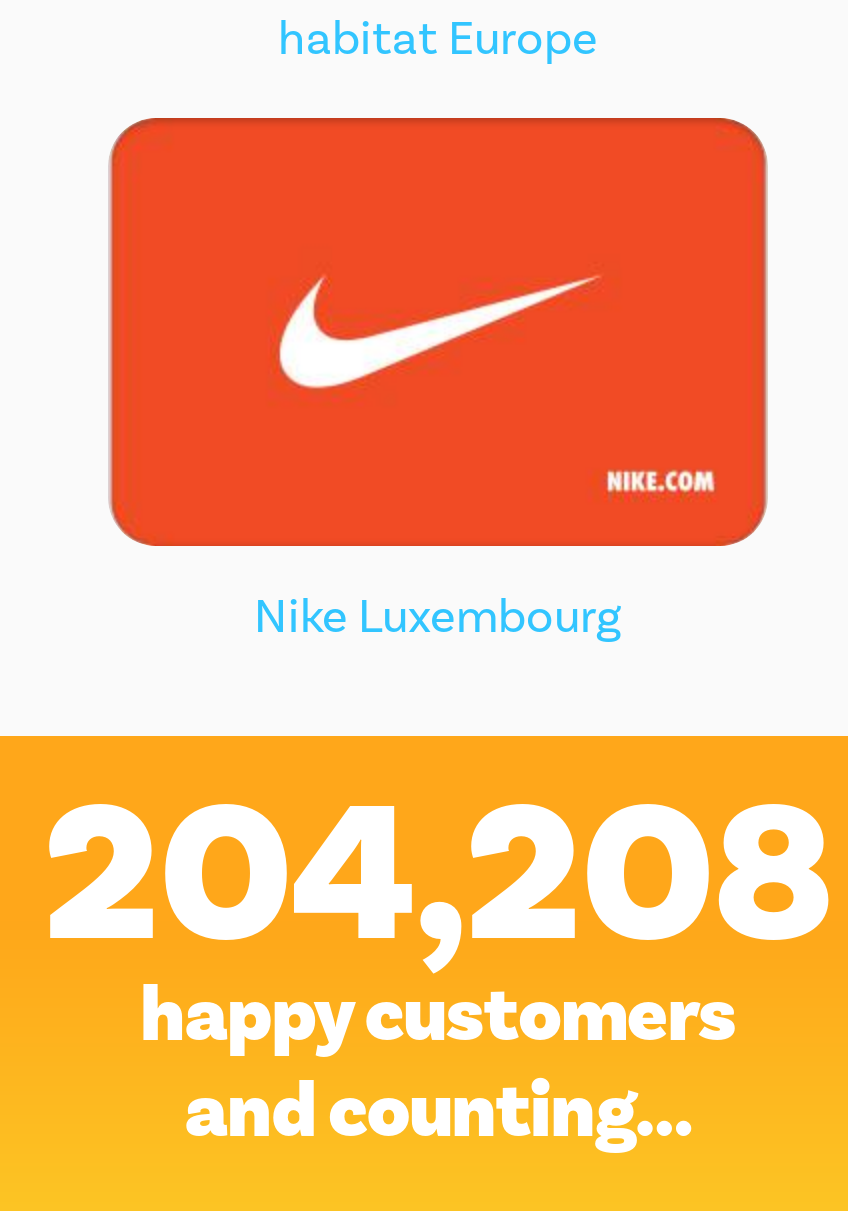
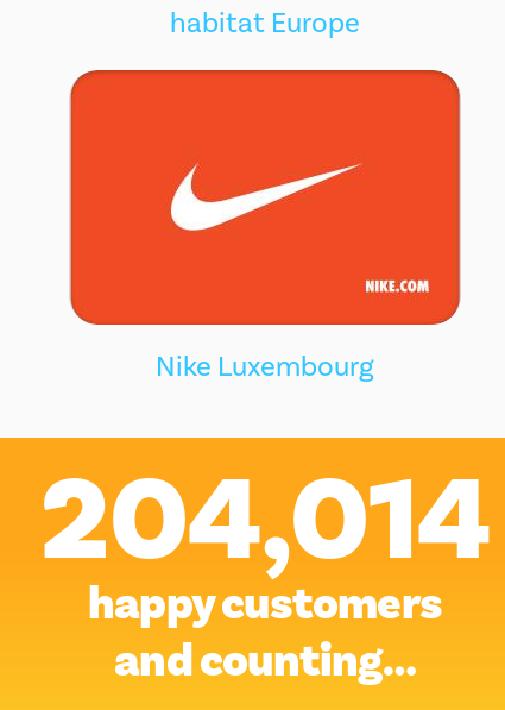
[43,750,833,1004] 204,208 -> [40,446,490,597] 204,014

